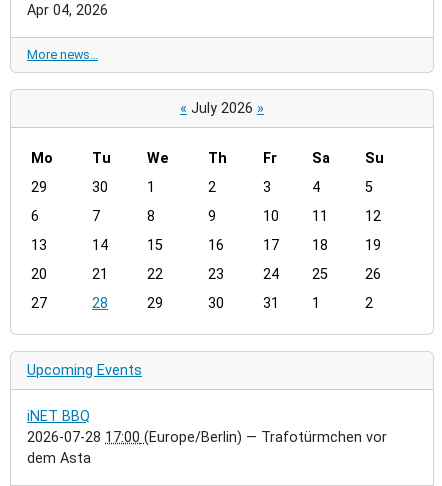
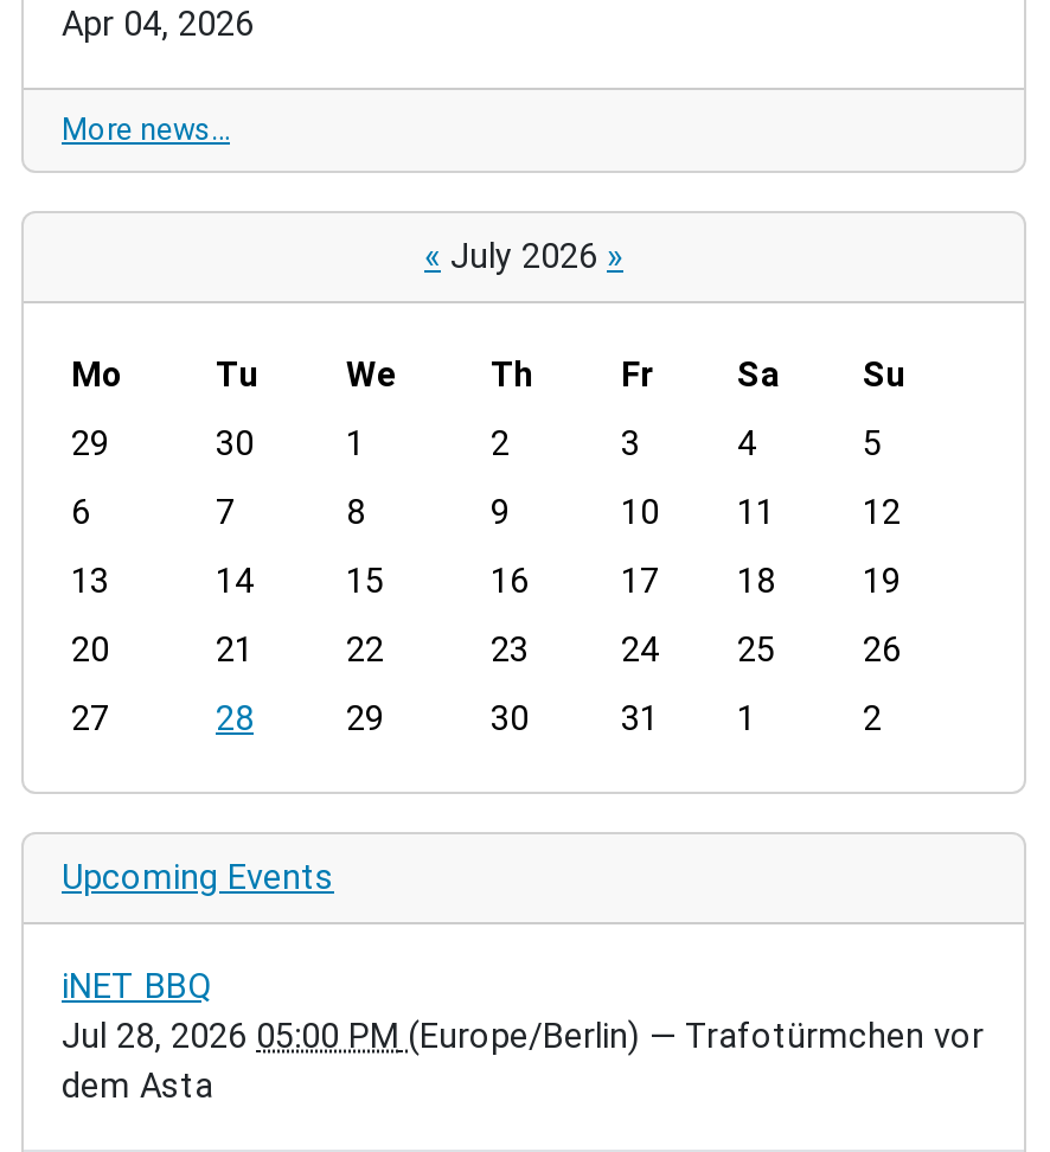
[27,429,387,446] 2026-07-28 17:00 (Europe/Berlin) — Trafotürmchen vor -> [62,1017,984,1057] Jul 28, 2026 05:00 PM (Europe/Berlin) — Trafotürmchen vor

